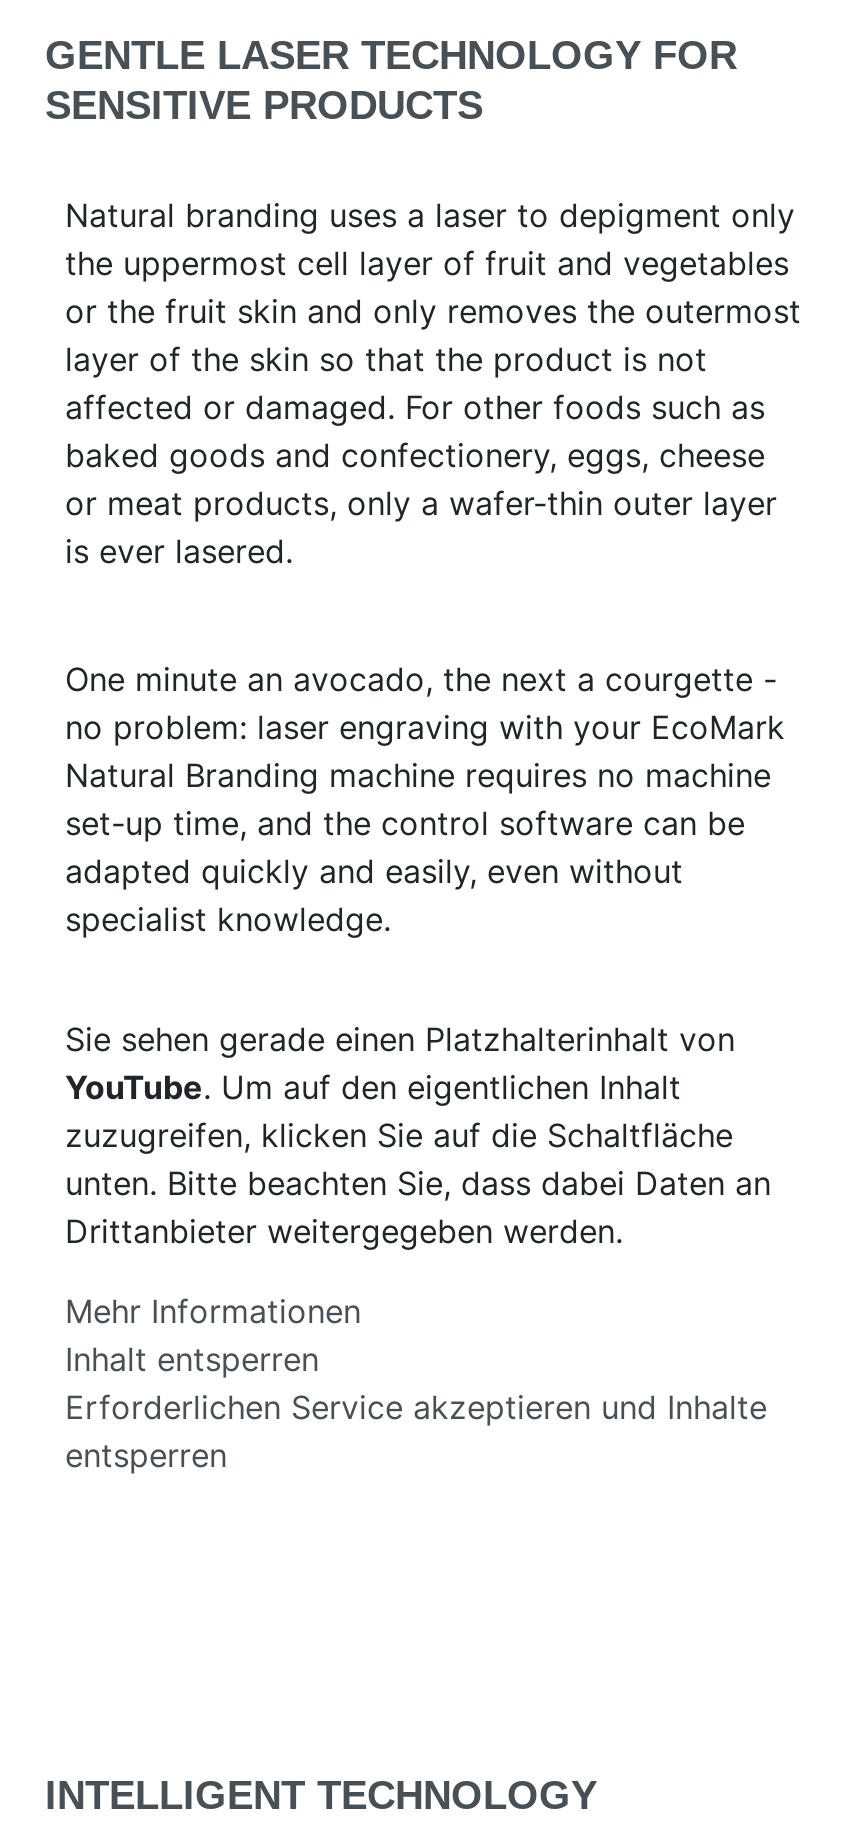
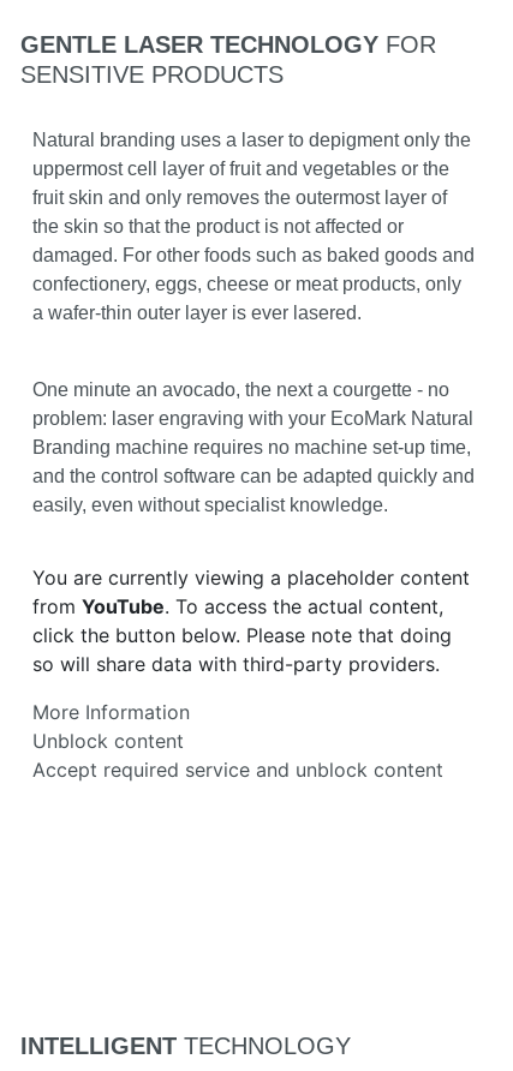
[65,1018,771,1250] Sie sehen gerade einen Platzhalterinhalt von | YouTube. Um auf den eigentlichen Inhalt | zuzugreifen, klicken Sie auf die Schaltfläche | unten. Bitte beachten Sie, dass dabei Daten an | Drittanbieter weitergegeben werden. -> [32,565,470,675] You are currently viewing a placeholder content | from YouTube. To access the actual content, | click the button below. Please note that doing | so will share data with third-party providers.
[65,1290,767,1474] Mehr Informationen | Inhalt entsperren | Erforderlichen Service akzeptieren und Inhalte | entsperren -> [32,700,443,781] More Information | Unblock content | Accept required service and unblock content

